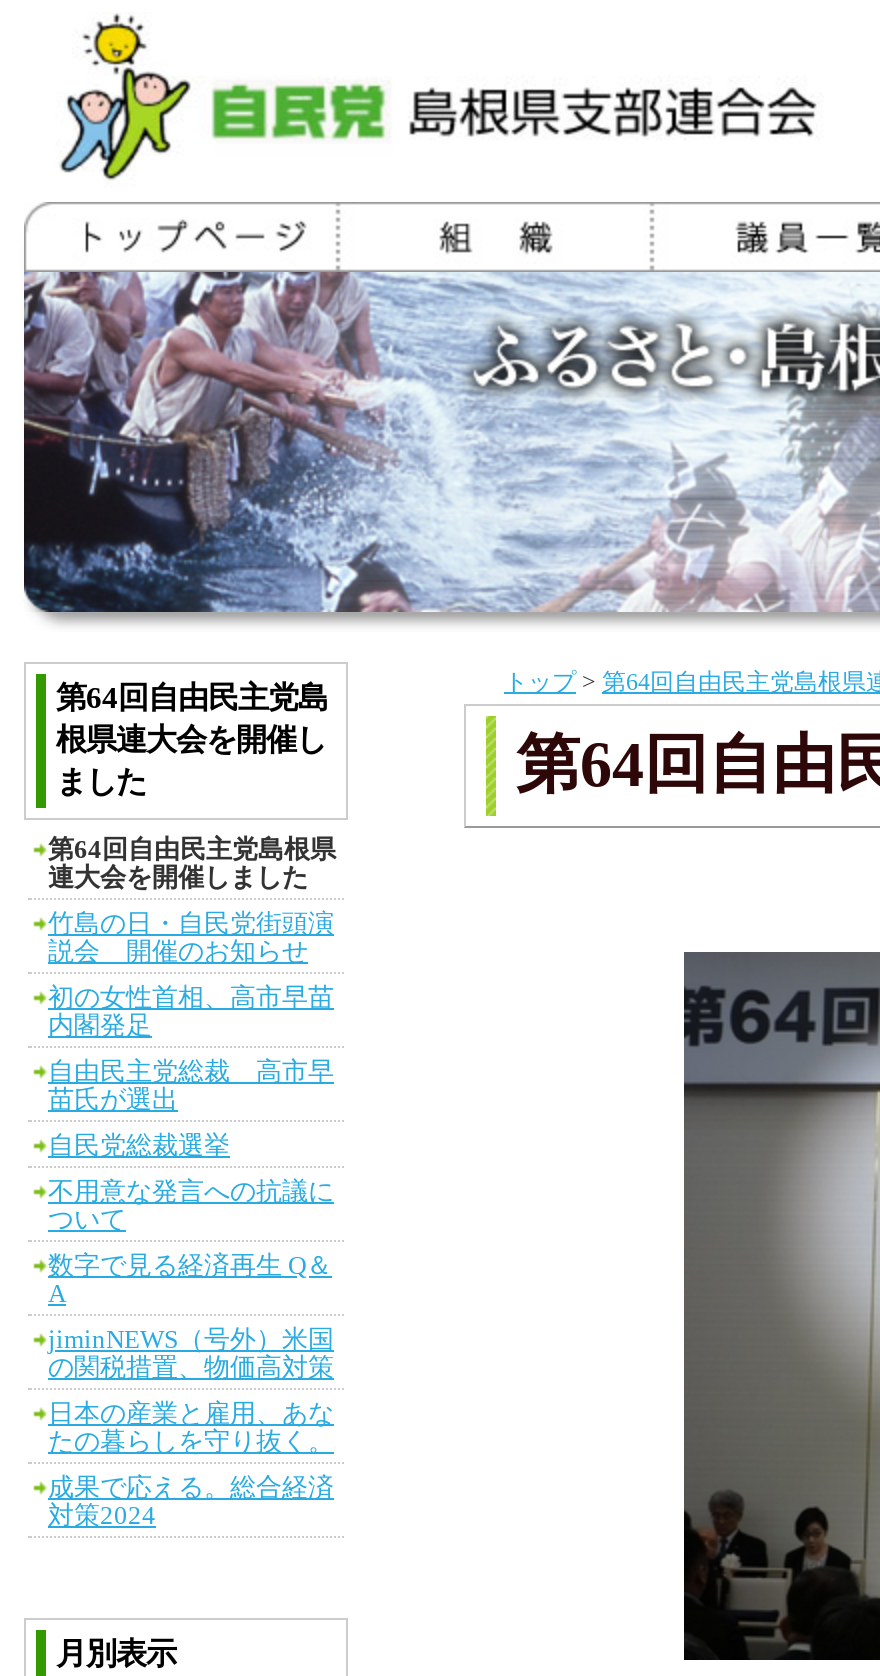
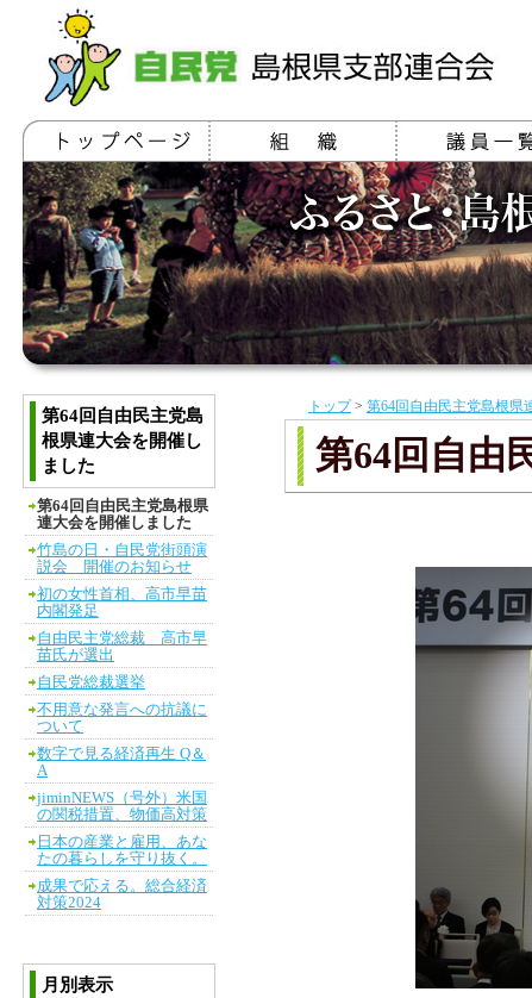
[22,270,874,612] [image] -> [21,161,528,366] [image]

